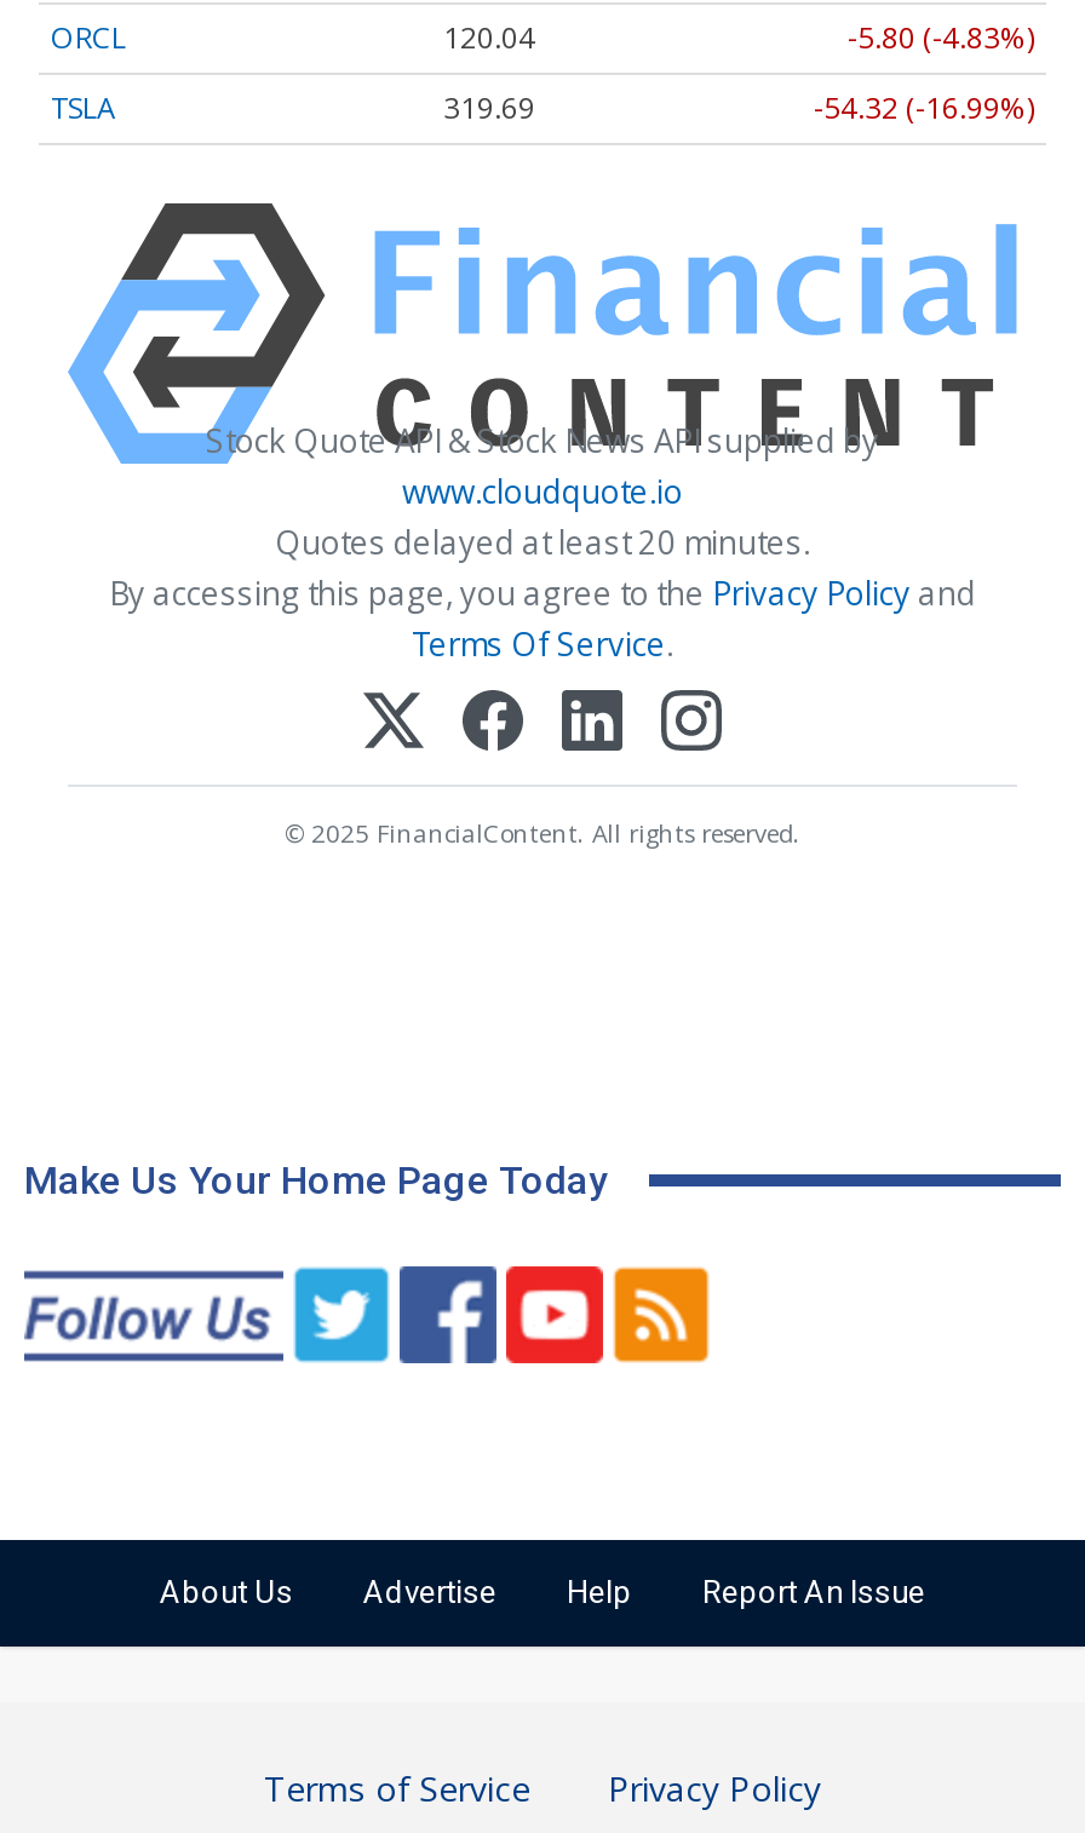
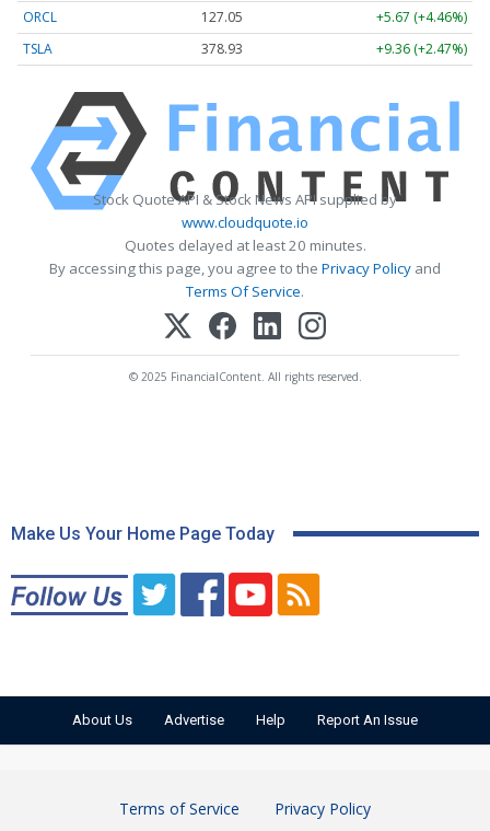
[443,16,535,57] 120.04 -> [201,7,243,26] 127.05
[848,16,1034,57] -5.80 (-4.83%) -> [376,7,467,26] +5.67 (+4.46%)
[443,86,535,127] 319.69 -> [201,39,243,57] 378.93
[814,86,1034,127] -54.32 (-16.99%) -> [376,39,467,57] +9.36 (+2.47%)

